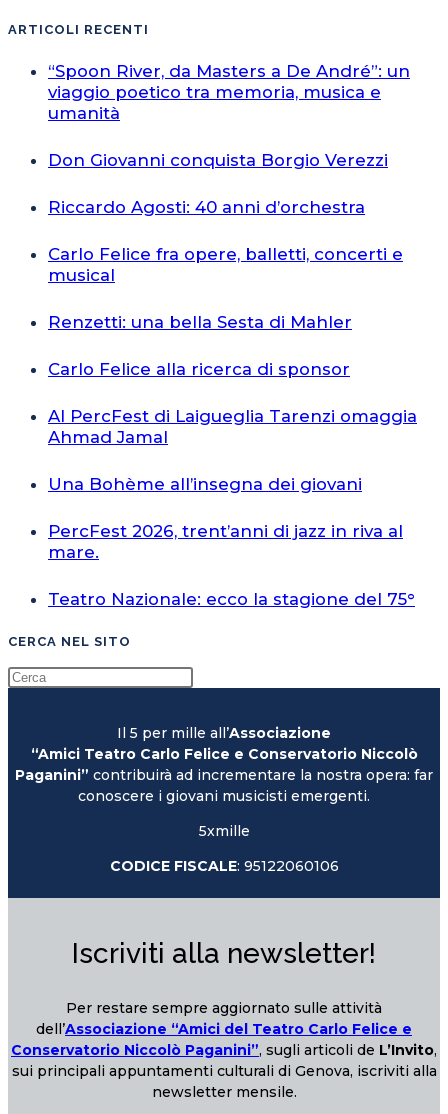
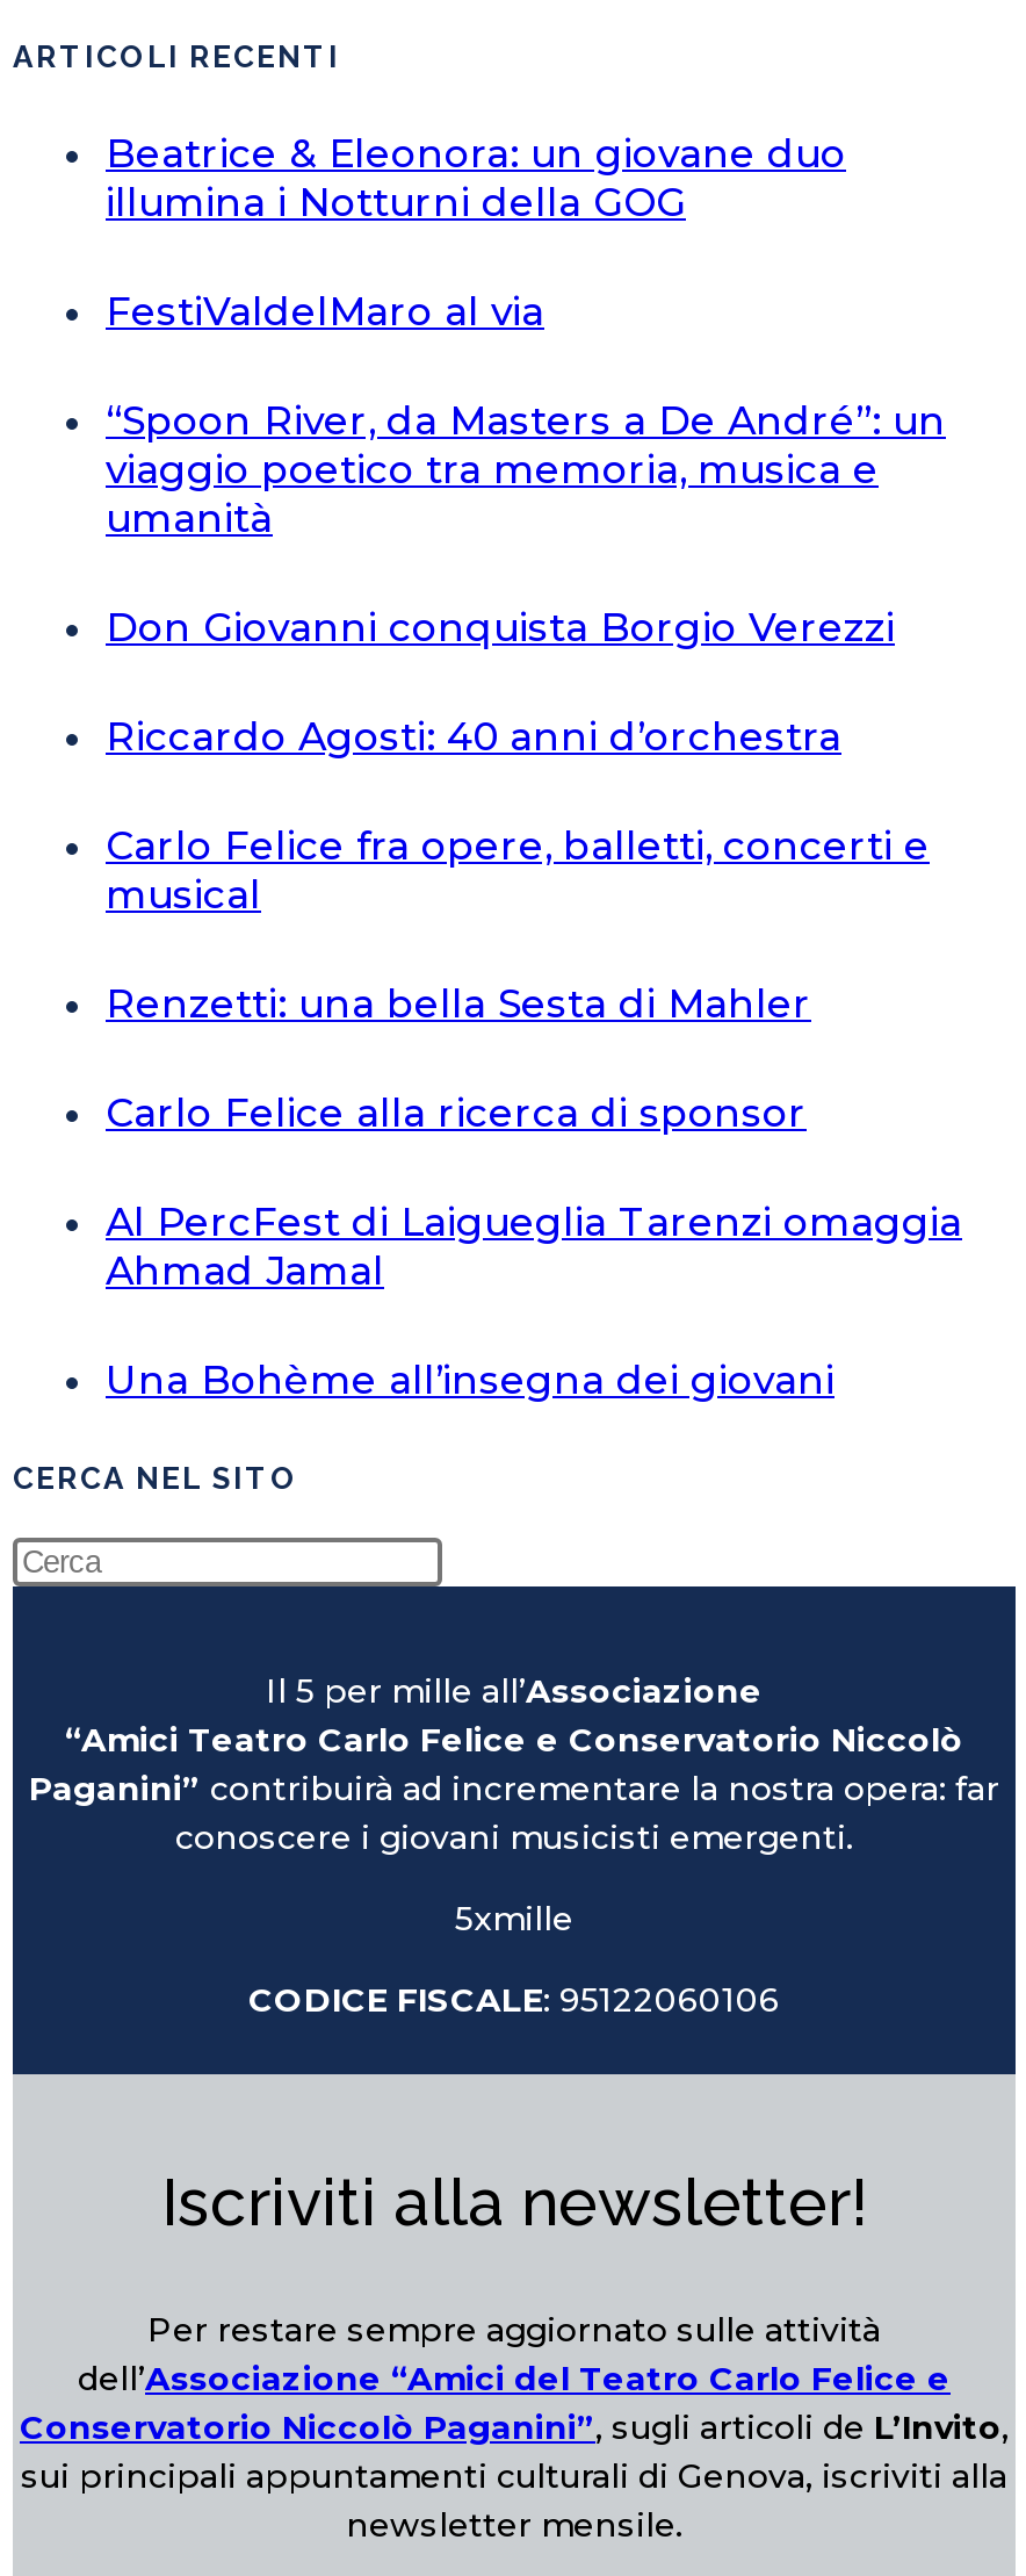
none -> [106,130,846,334] Beatrice & Eleonora: un giovane duo | illumina i Notturni della GOG | FestiValdelMaro al via
moved [48,61,417,494] -> [106,397,962,1403]: “Spoon River, da Masters a De André”: un | viaggio poetico tra memoria, musica e | umanità | ... | Ahmad Jamal | Una Bohème all’insegna dei giovani
[48,521,415,609] PercFest 2026, trent’anni di jazz in riva al | mare. | Teatro Nazionale: ecco la stagione del 75° -> none

